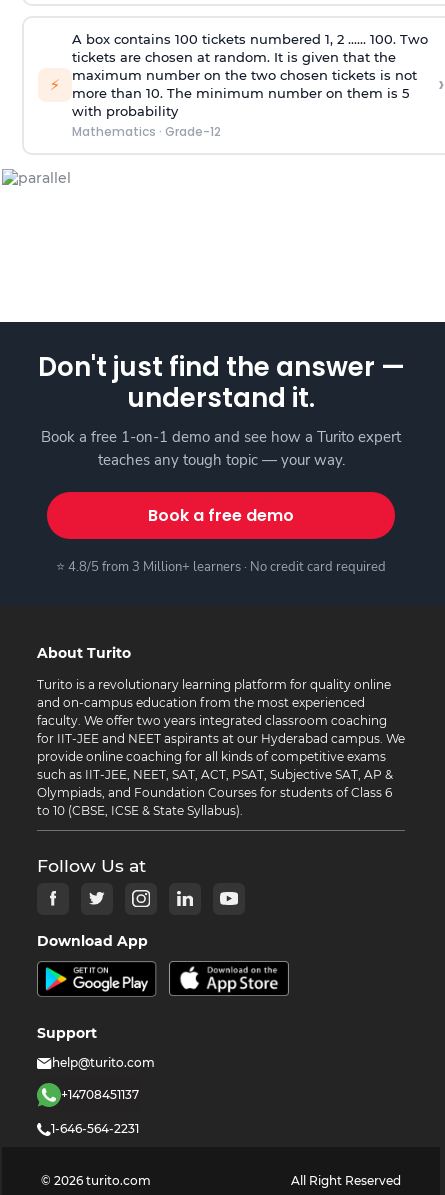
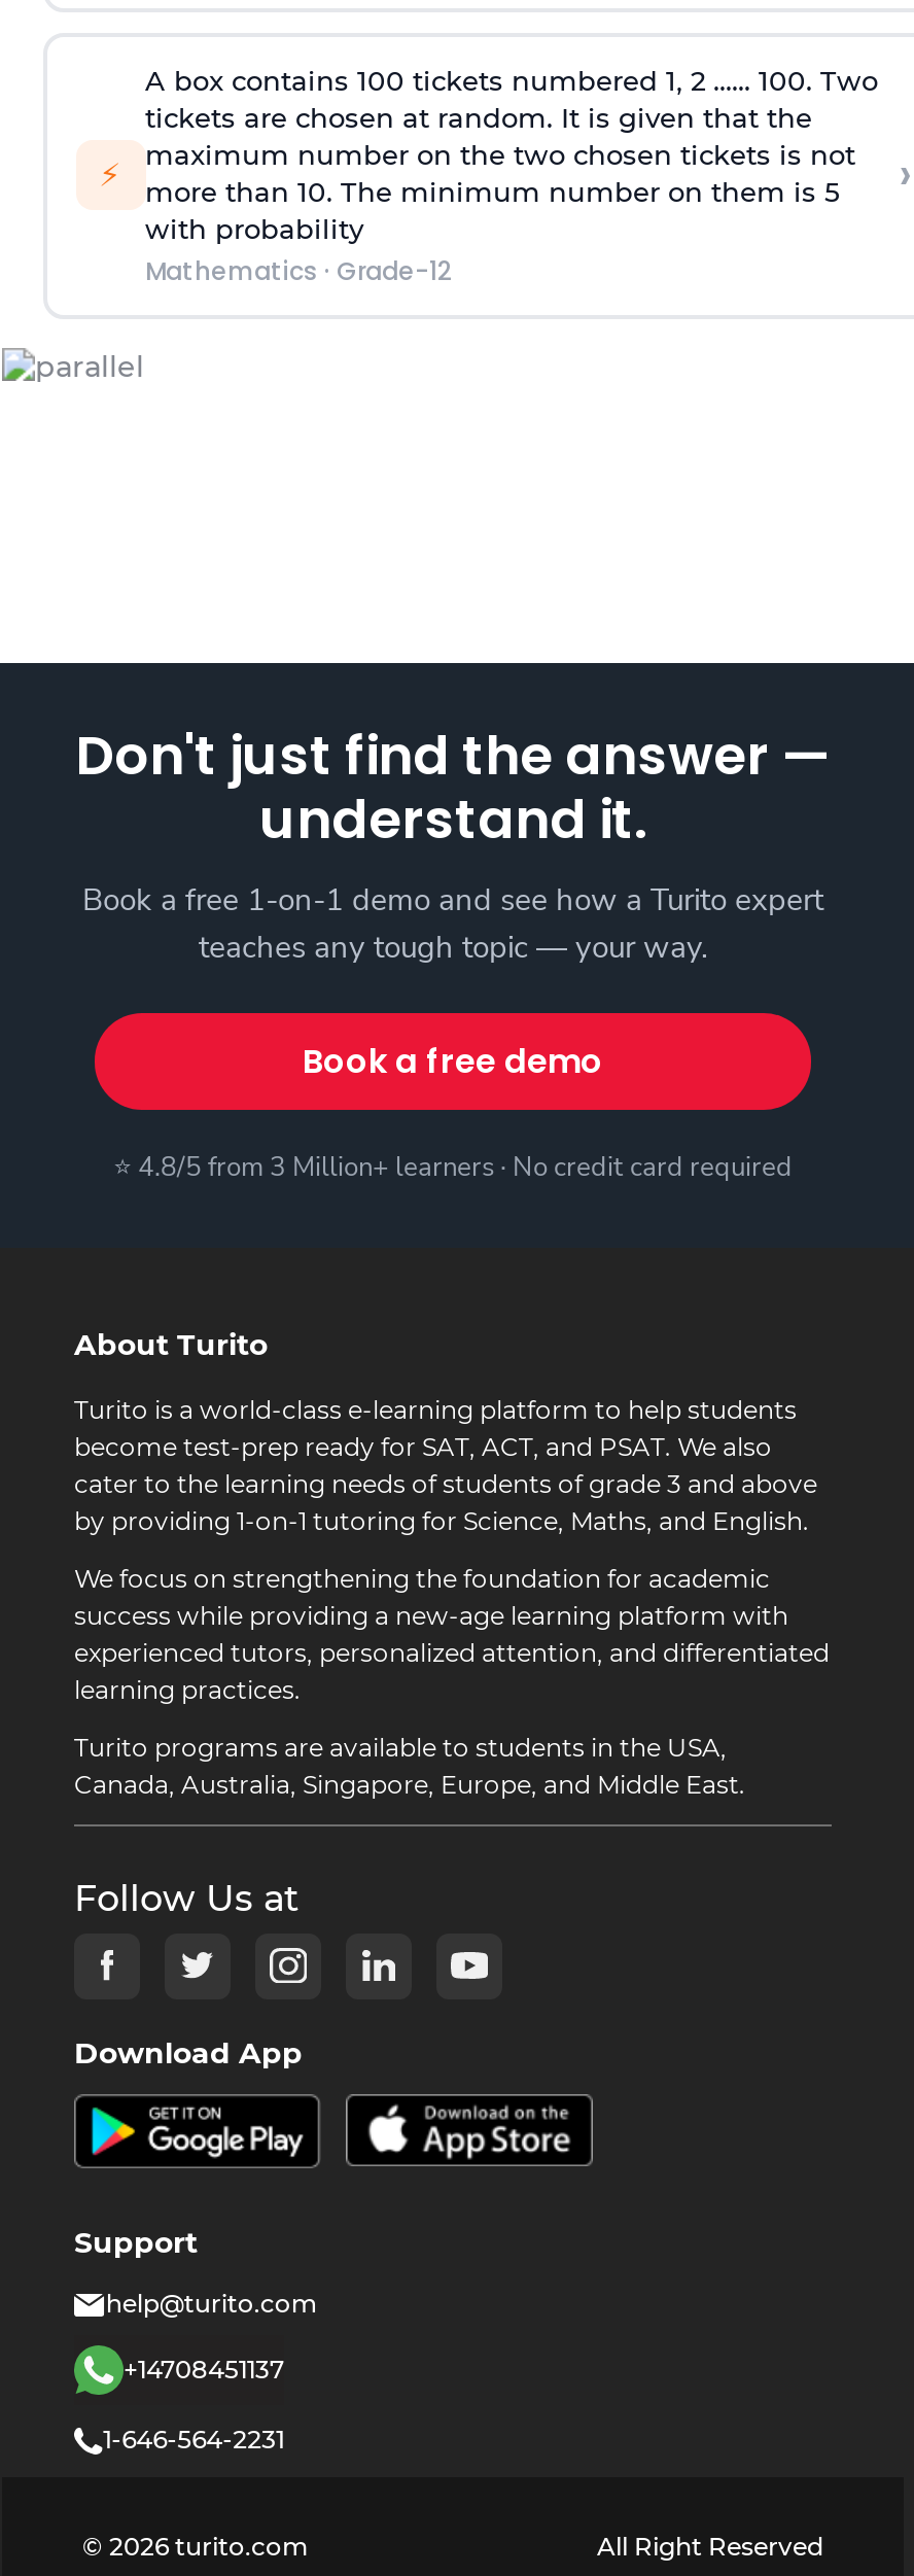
[37,677,405,818] Turito is a revolutionary learning platform for quality online | and on-campus education from the most experienced | faculty. We offer two years integrated classroom coaching | for IIT-JEE and NEET aspirants at our Hyderabad campus. We | provide online coaching for all kinds of competitive exams | such as IIT-JEE, NEET, SAT, ACT, PSAT, Subjective SAT, AP & | Olympiads, and Foundation Courses for students of Class 6 | to 10 (CBSE, ICSE & State Syllabus). -> [74,1393,830,1799] Turito is a world-class e-learning platform to help students | become test-prep ready for SAT, ACT, and PSAT. We also | cater to the learning needs of students of grade 3 and above | by providing 1-on-1 tutoring for Science, Maths, and English. | We focus on strengthening the foundation for academic | success while providing a new-age learning platform with | experienced tutors, personalized attention, and differentiated | learning practices. | Turito programs are available to students in the USA, | Canada, Australia, Singapore, Europe, and Middle East.

